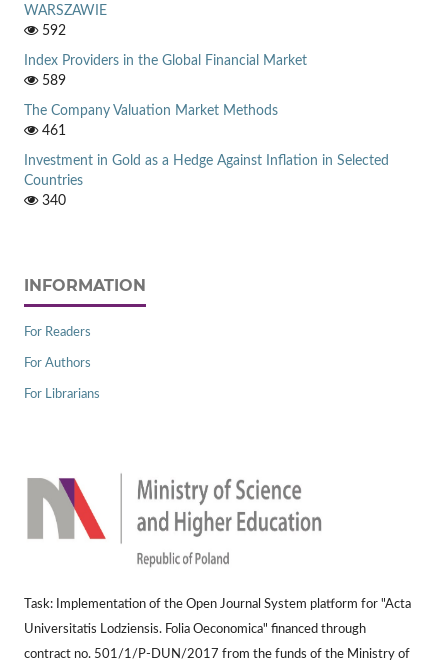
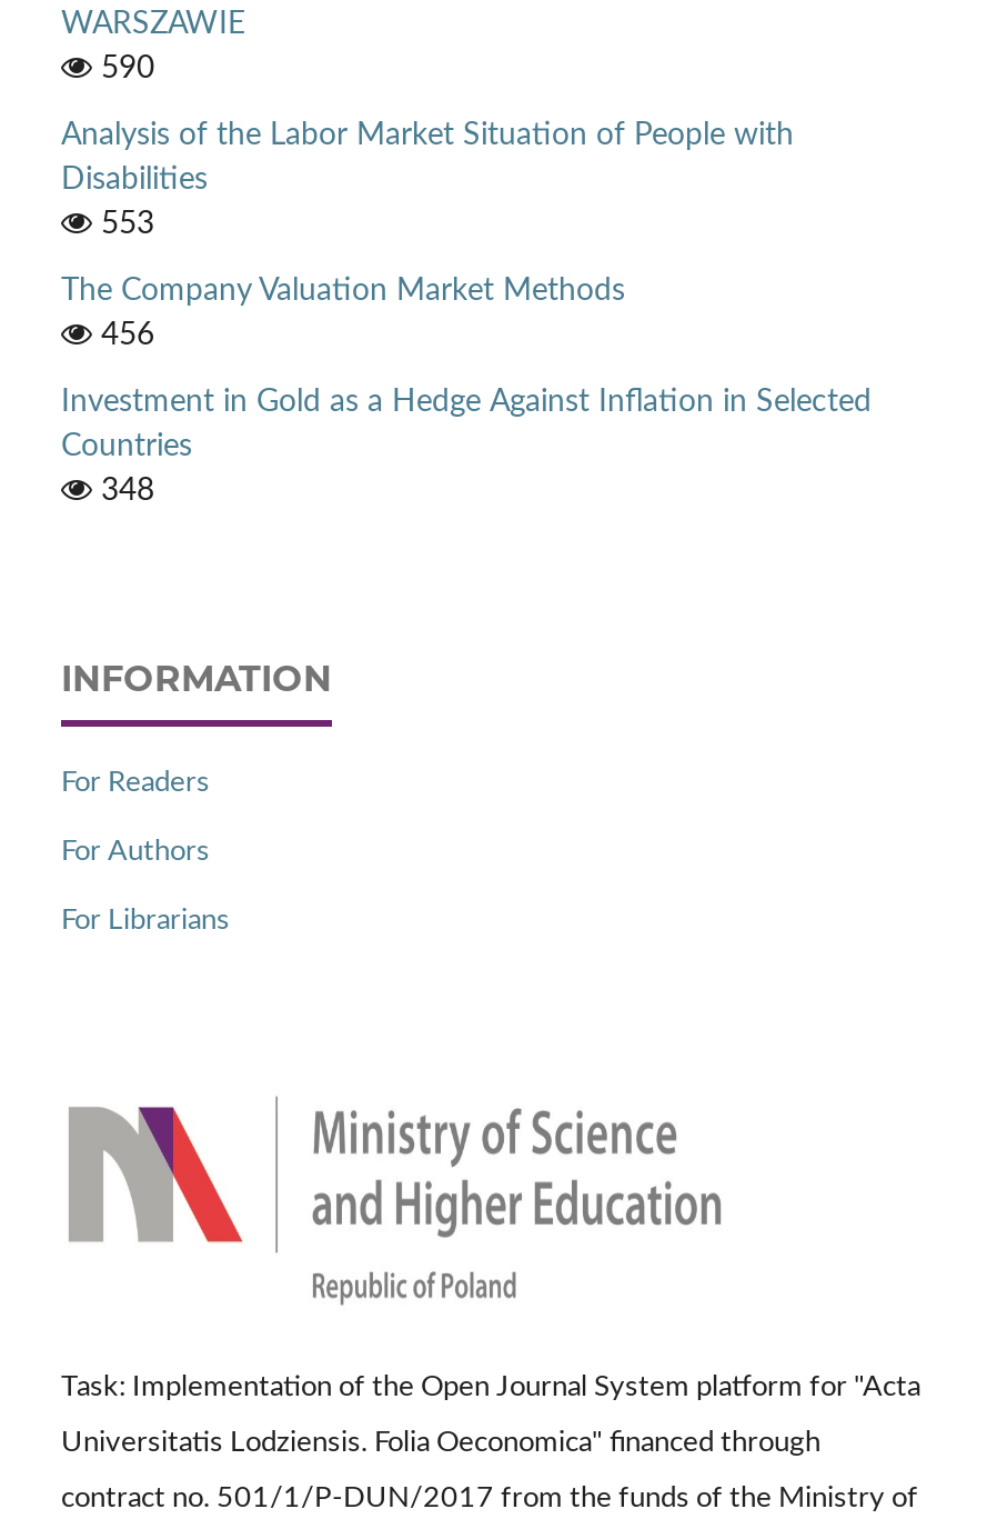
[38,24,66,38] 592 -> [92,53,154,84] 590
[24,54,307,88] Index Providers in the Global Financial Market | 589 -> [61,120,794,240] Analysis of the Labor Market Situation of People with | Disabilities | 553
[38,124,66,138] 461 -> [92,320,154,351] 456
[38,194,66,208] 340 -> [92,476,154,507] 348

